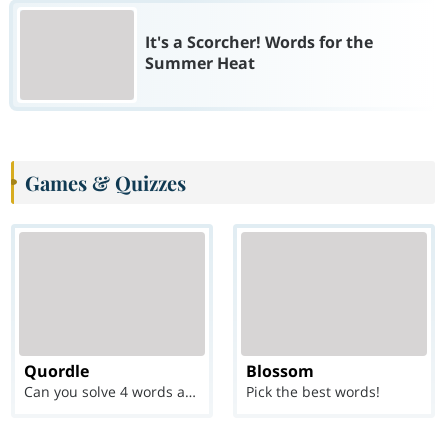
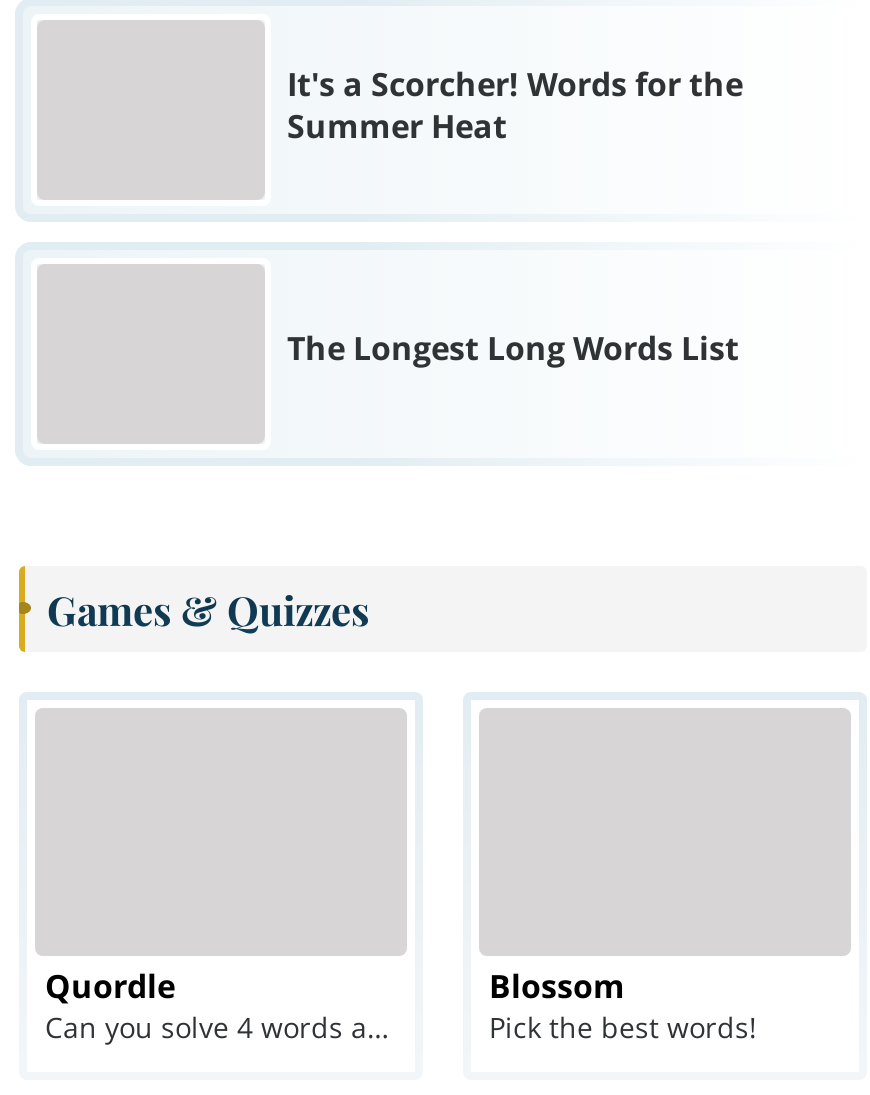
none -> [287,327,739,371] The Longest Long Words List

